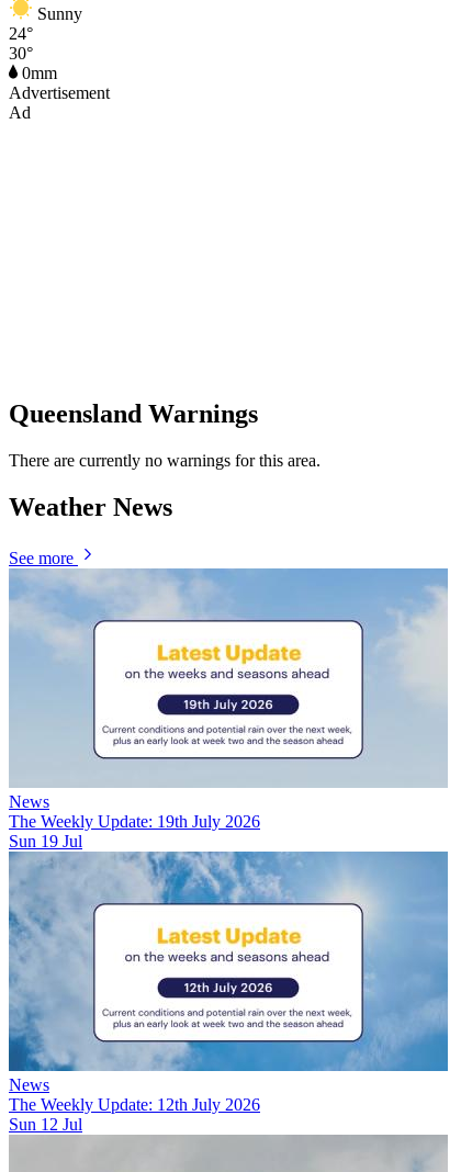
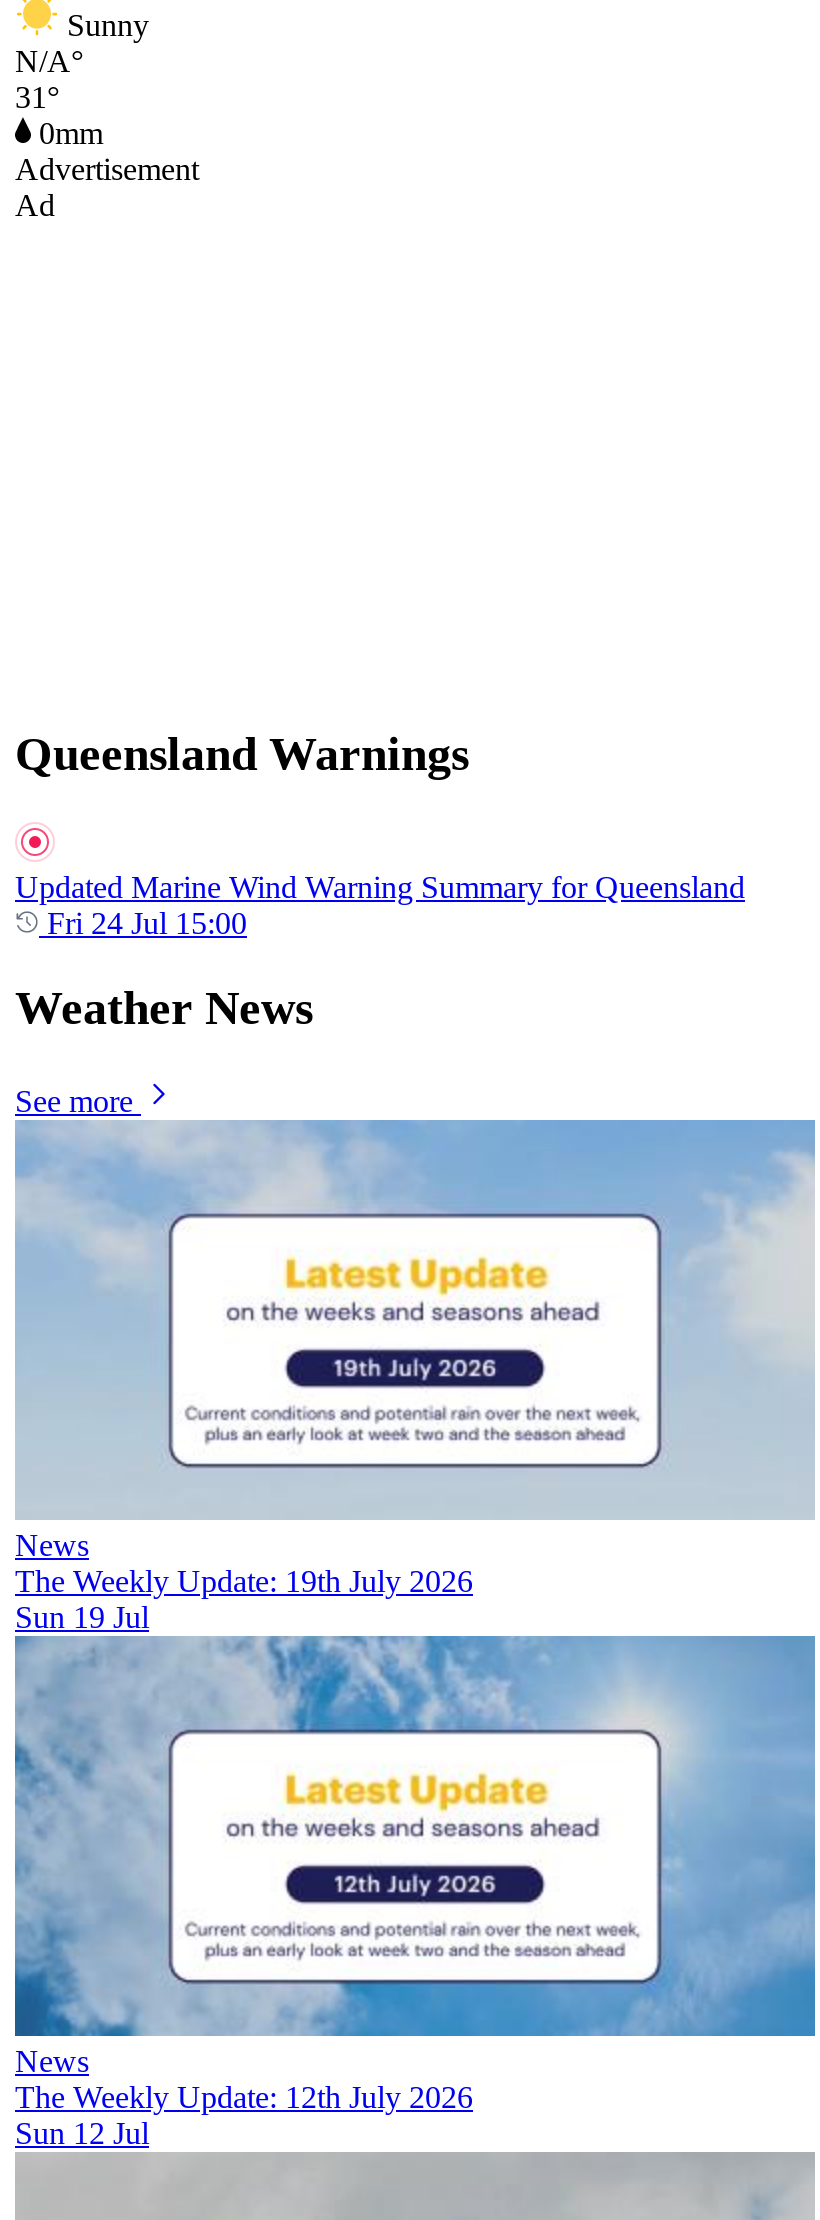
[9,24,33,63] 24° | 30° -> [15,44,83,114] N/A° | 31°
[9,451,321,470] There are currently no warnings for this area. -> [15,870,745,940] Updated Marine Wind Warning Summary for Queensland | Fri 24 Jul 15:00

